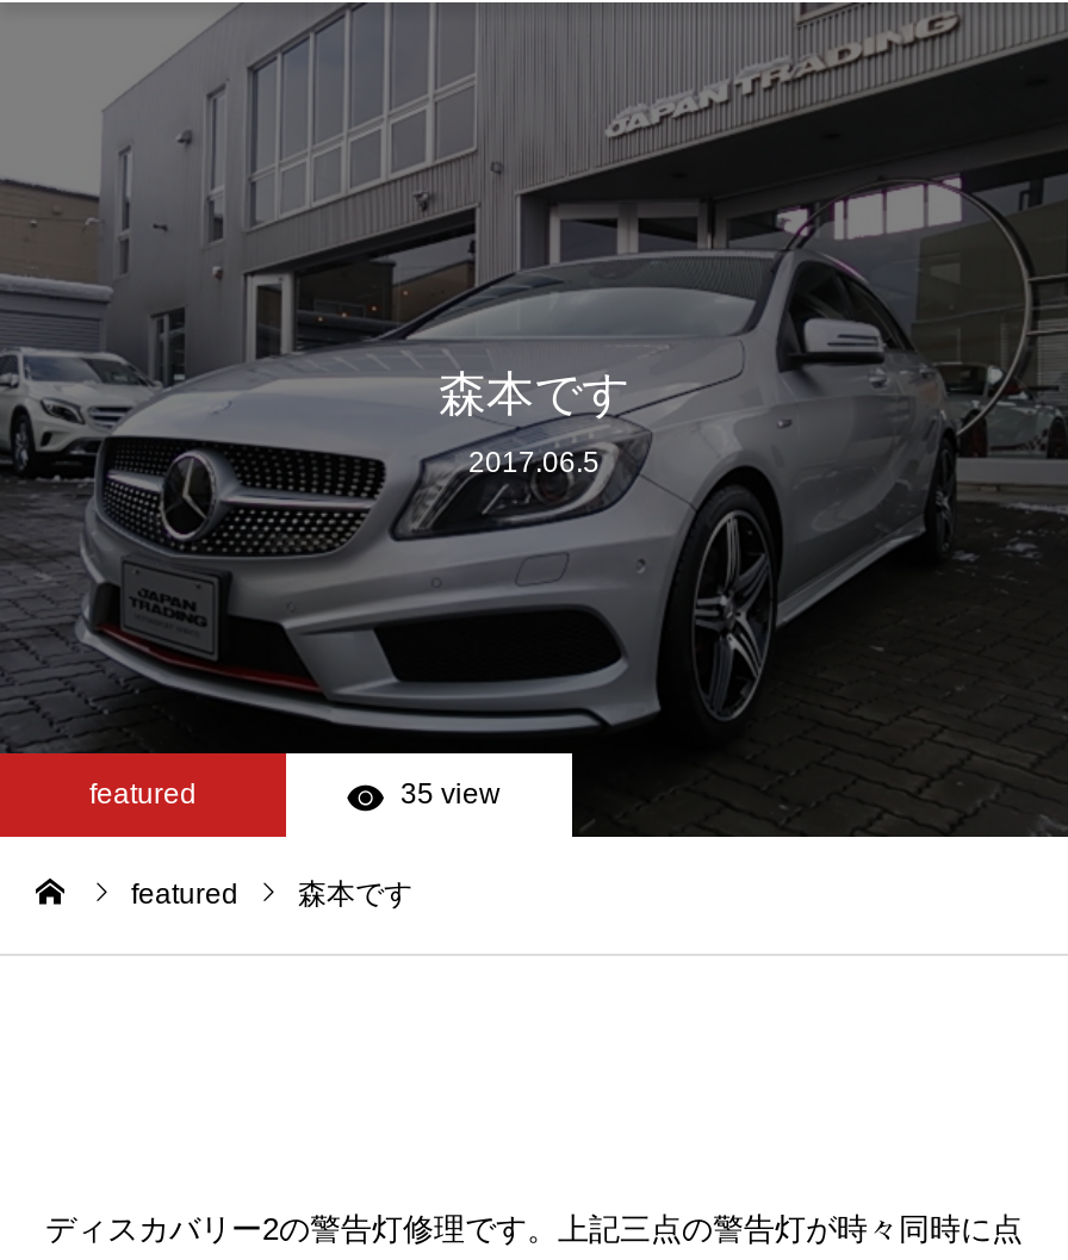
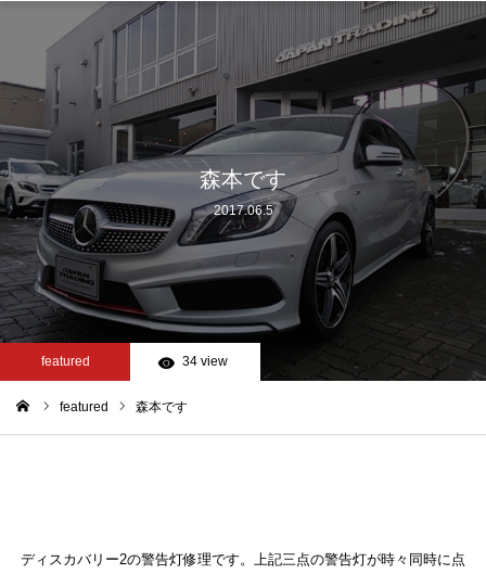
[401,777,501,811] 35 view -> [182,354,228,369] 34 view

